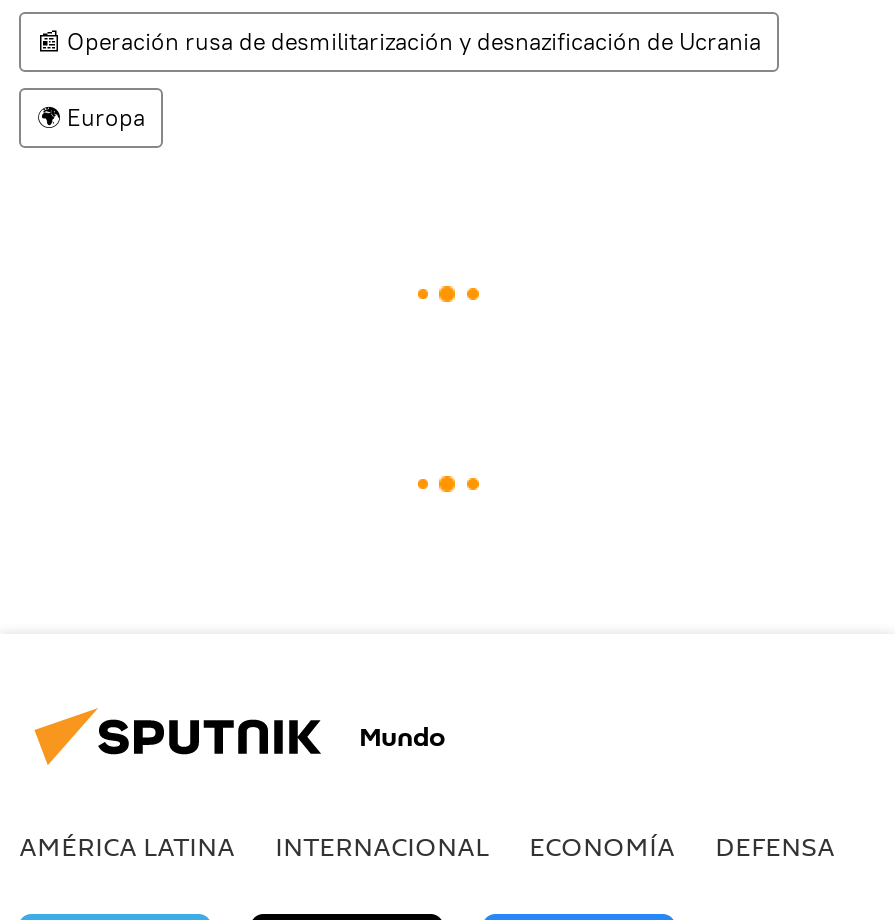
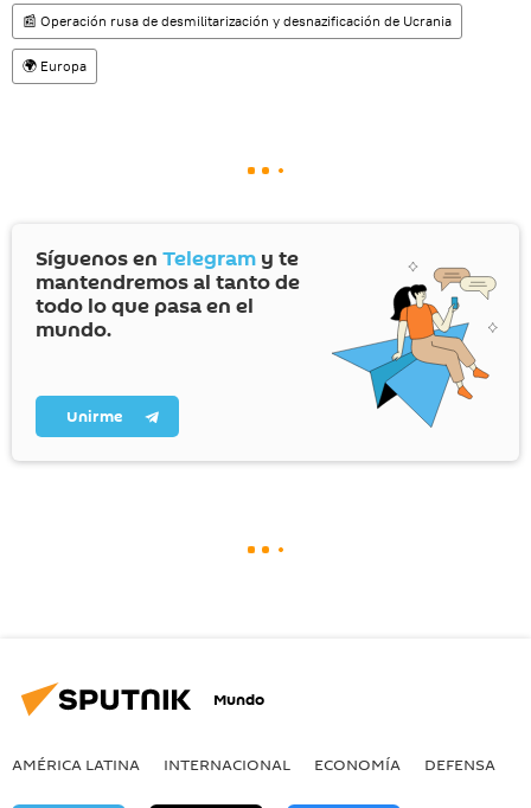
none -> [36,245,498,429] [image] | Síguenos en Telegram y te | mantendremos al tanto de | todo lo que pasa en el | mundo. | Unirme

